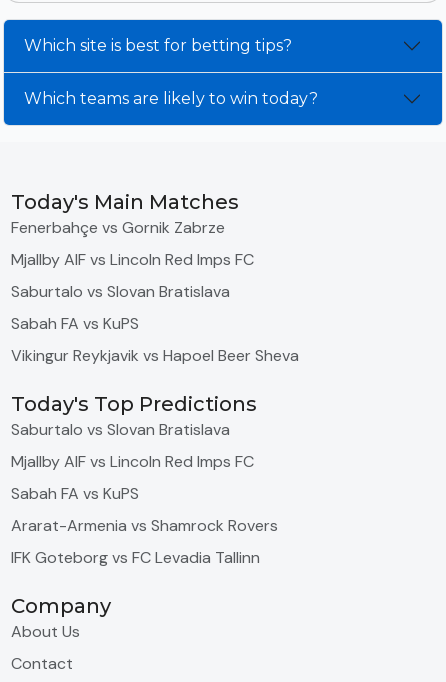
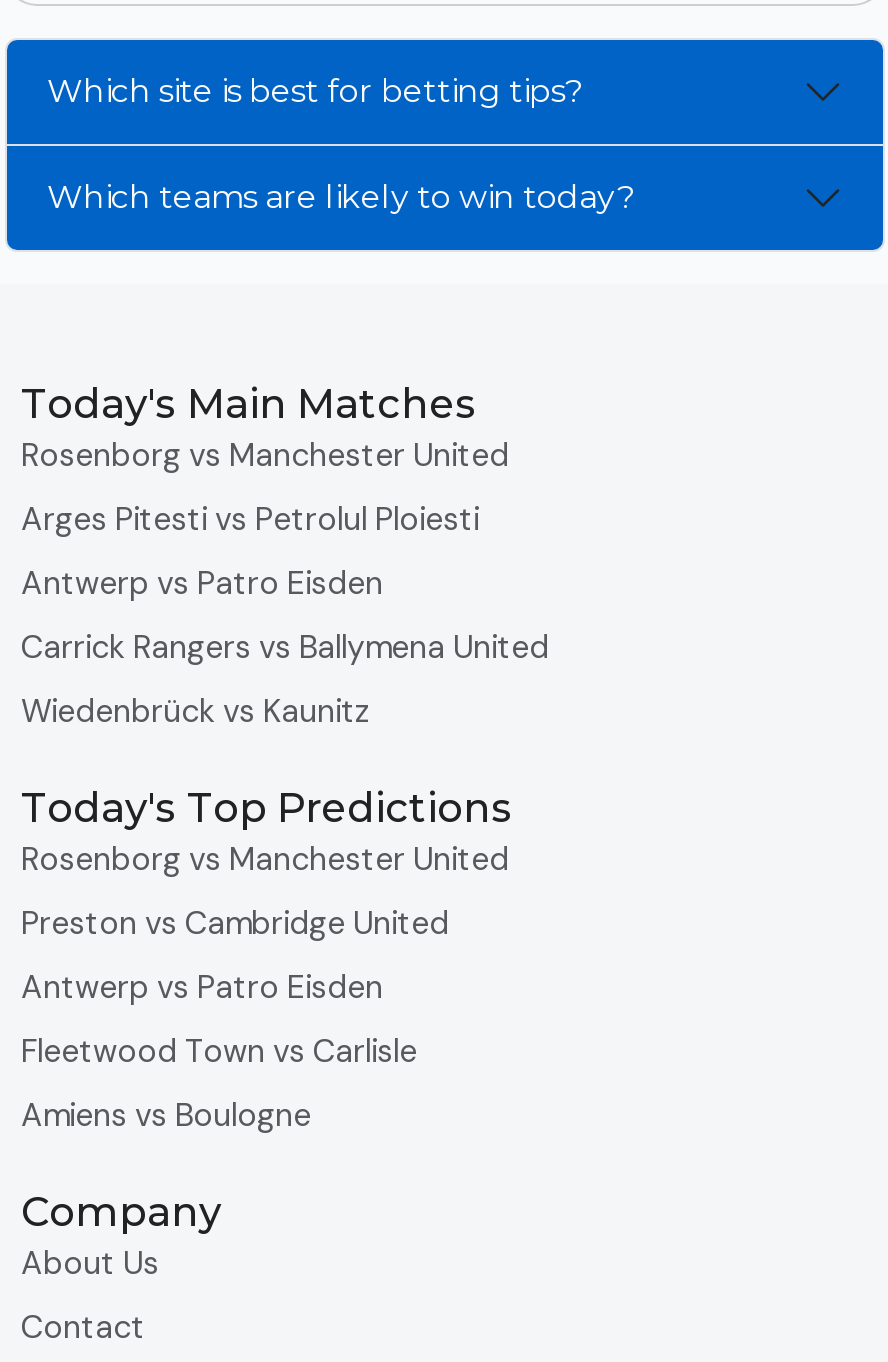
[11,217,225,238] Fenerbahçe vs Gornik Zabrze -> [21,434,509,476] Rosenborg vs Manchester United
[11,249,254,270] Mjallby AIF vs Lincoln Red Imps FC -> [21,498,479,540] Arges Pitesti vs Petrolul Ploiesti
[11,281,230,302] Saburtalo vs Slovan Bratislava -> [21,562,383,604] Antwerp vs Patro Eisden
[11,313,139,334] Sabah FA vs KuPS -> [21,626,549,668] Carrick Rangers vs Ballymena United
[11,345,299,366] Vikingur Reykjavik vs Hapoel Beer Sheva -> [21,690,371,732] Wiedenbrück vs Kaunitz
[11,419,230,440] Saburtalo vs Slovan Bratislava -> [21,838,509,880] Rosenborg vs Manchester United
[11,451,254,472] Mjallby AIF vs Lincoln Red Imps FC -> [21,902,449,944] Preston vs Cambridge United
[11,483,139,504] Sabah FA vs KuPS -> [21,966,383,1008] Antwerp vs Patro Eisden
[11,515,278,536] Ararat-Armenia vs Shamrock Rovers -> [21,1030,417,1072] Fleetwood Town vs Carlisle
[11,547,260,568] IFK Goteborg vs FC Levadia Tallinn -> [21,1094,311,1136] Amiens vs Boulogne

